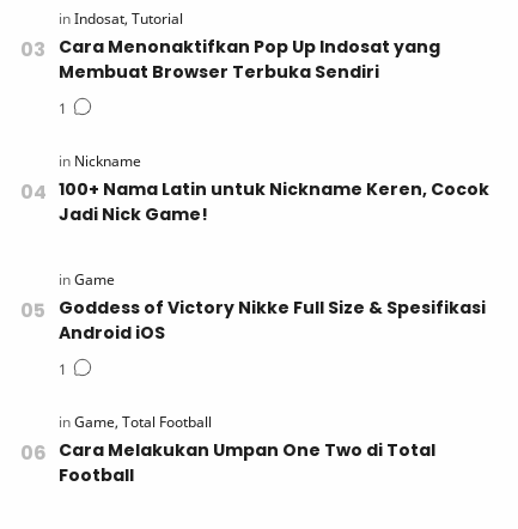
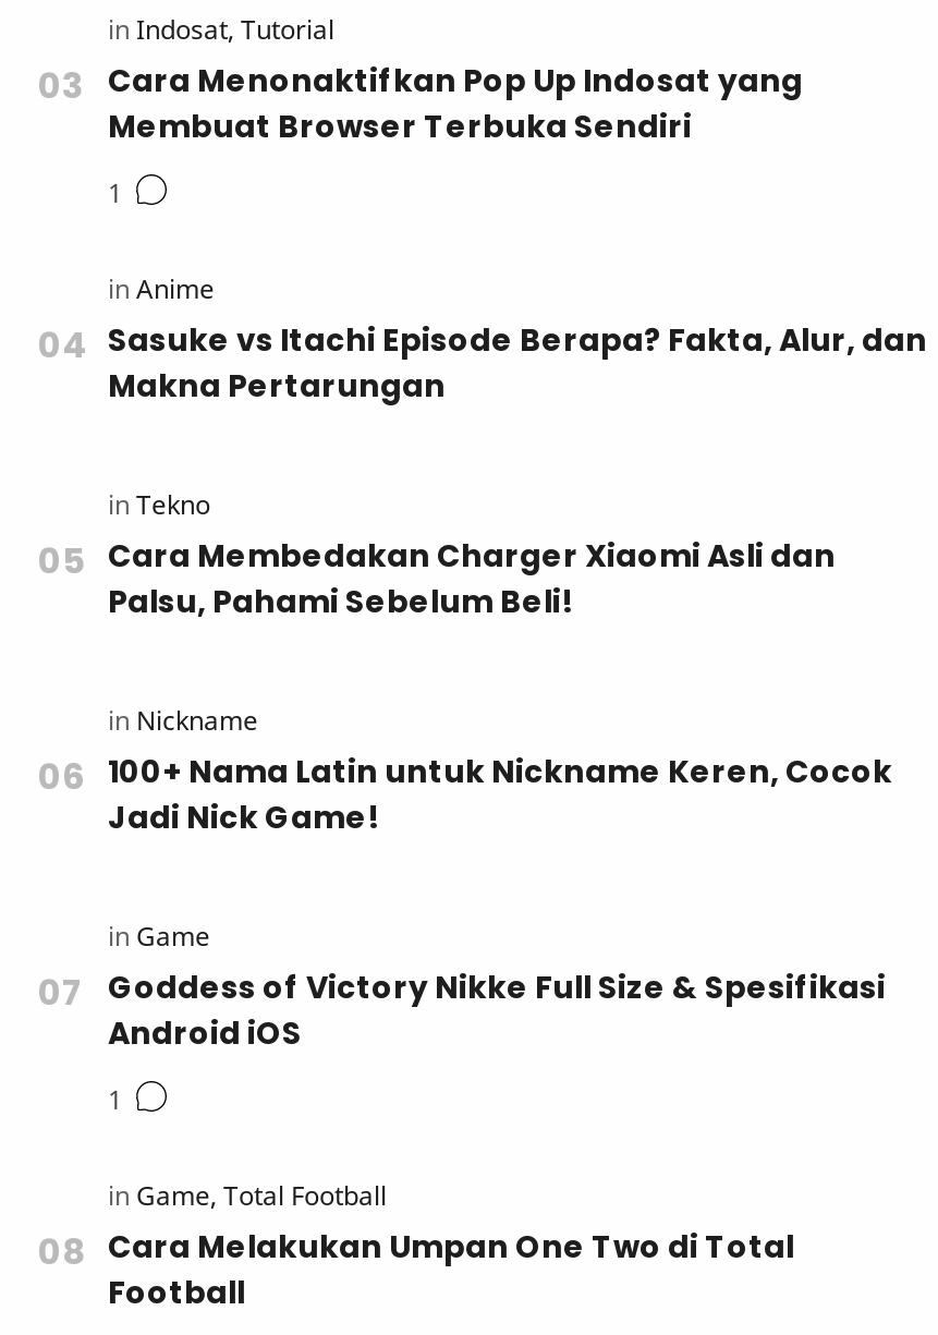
none -> [108,319,927,408] Sasuke vs Itachi Episode Berapa? Fakta, Alur, dan | Makna Pertarungan
none -> [108,535,836,624] Cara Membedakan Charger Xiaomi Asli dan | Palsu, Pahami Sebelum Beli!

